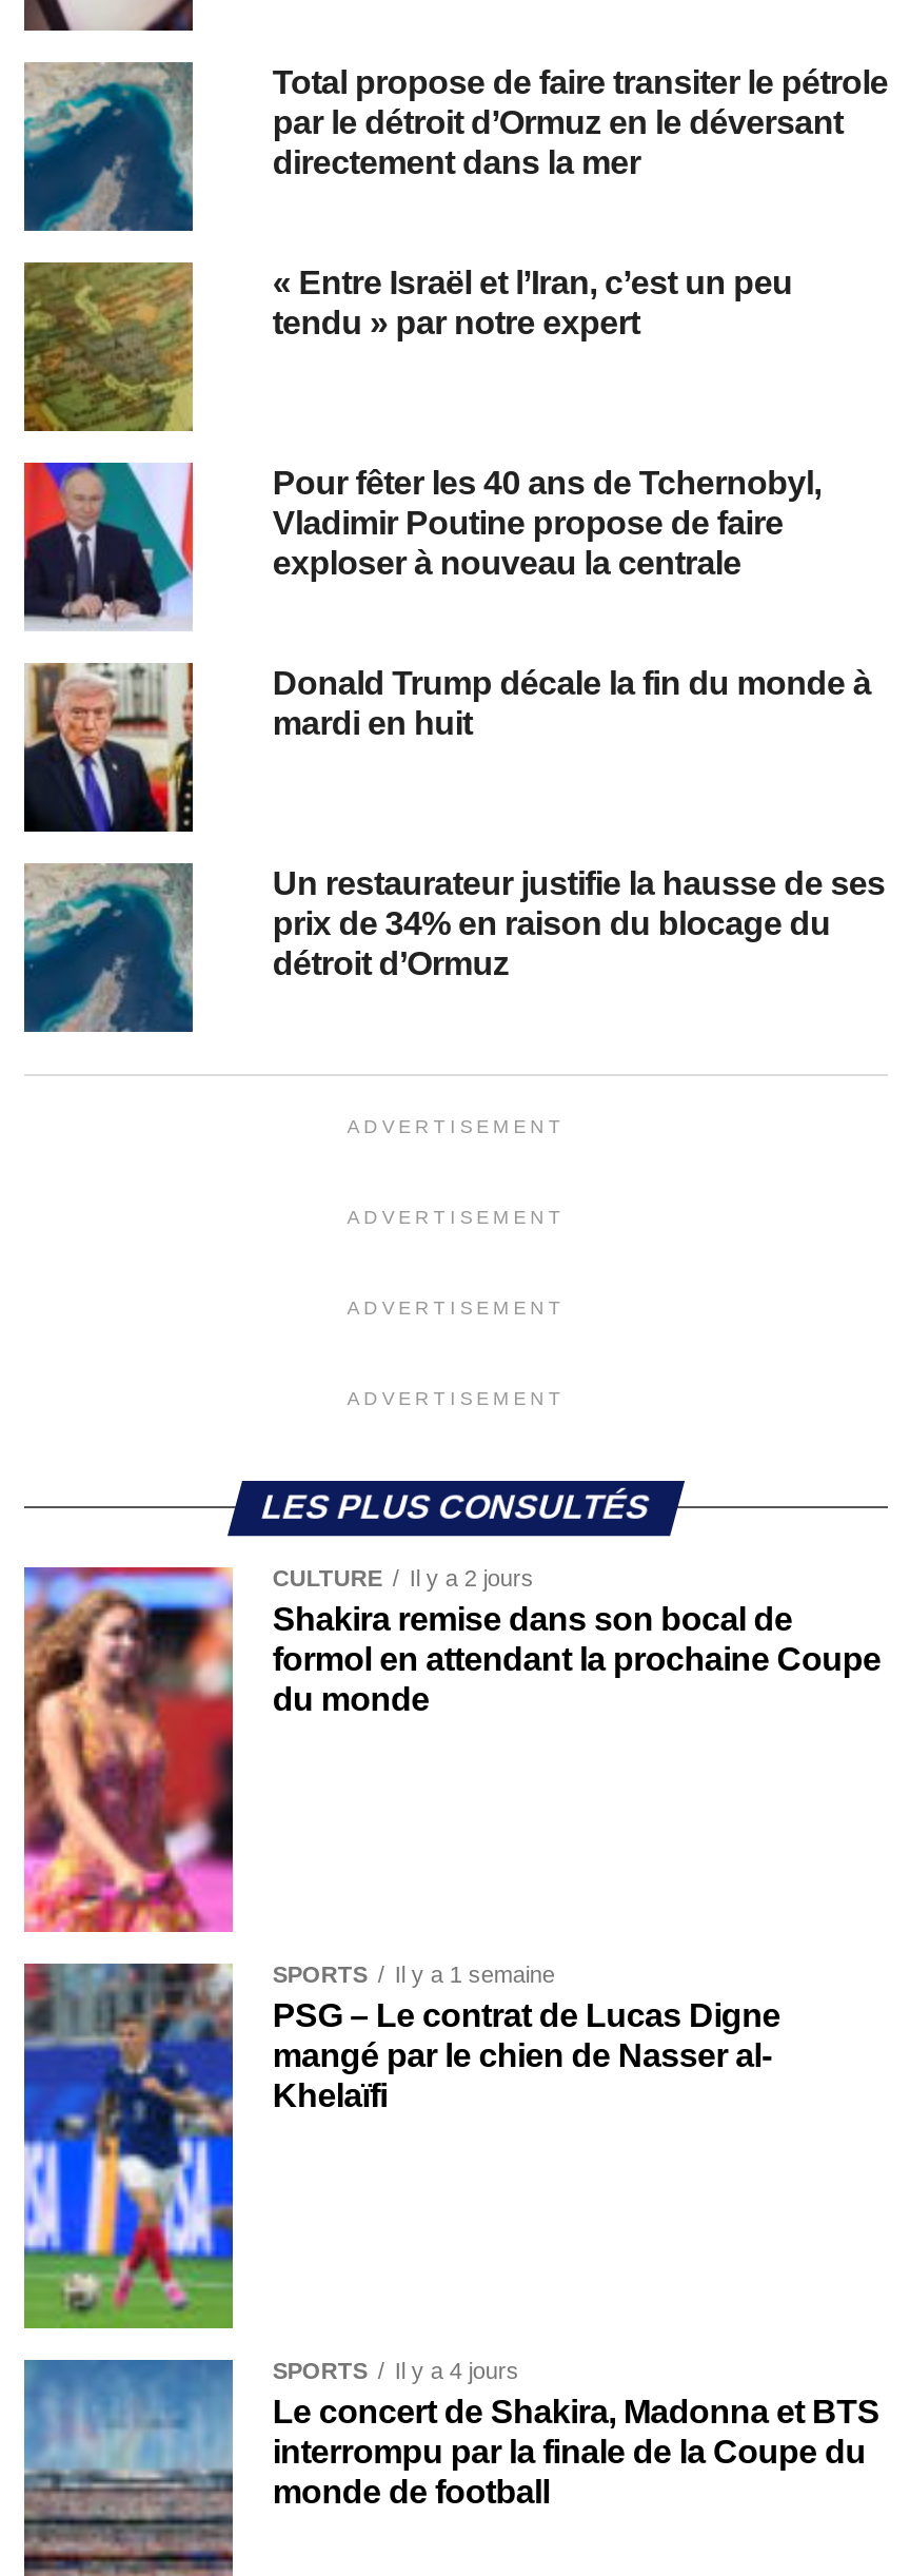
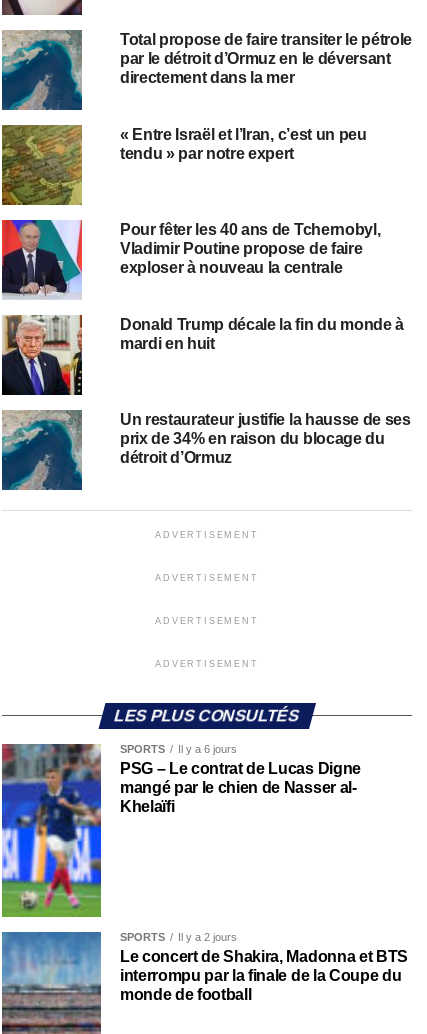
[22,1564,881,1935] [image] | CULTURE | Il y a 2 jours | Shakira remise dans son bocal de | formol en attendant la prochaine Coupe | du monde -> none
[273,1963,555,1988] SPORTS Il y a 1 semaine -> [120,743,237,755] SPORTS Il y a 6 jours
[273,2359,519,2384] SPORTS Il y a 4 jours -> [120,931,237,943] SPORTS Il y a 2 jours

